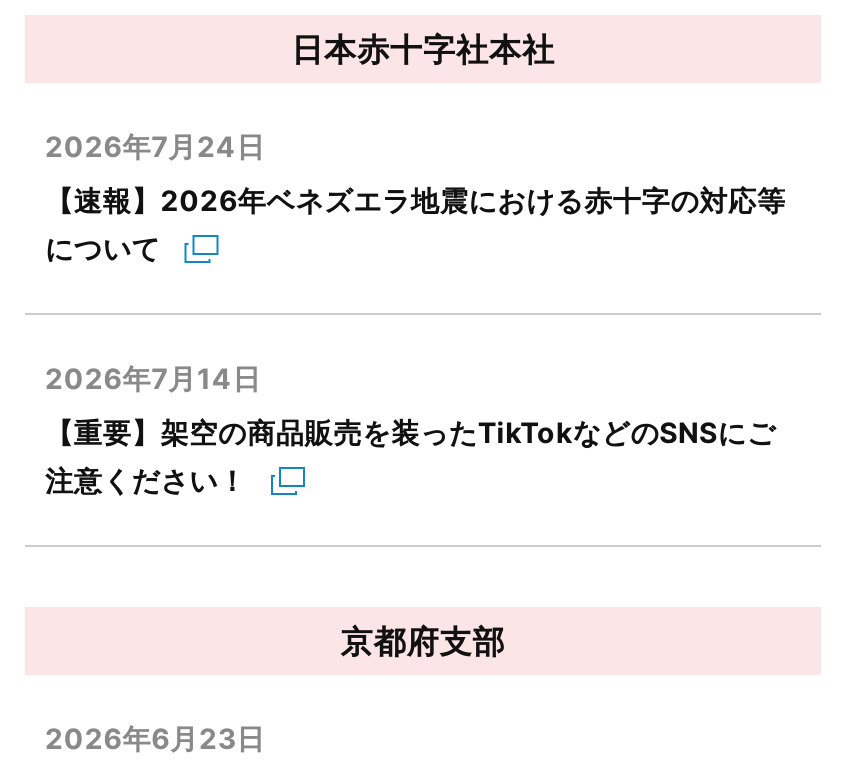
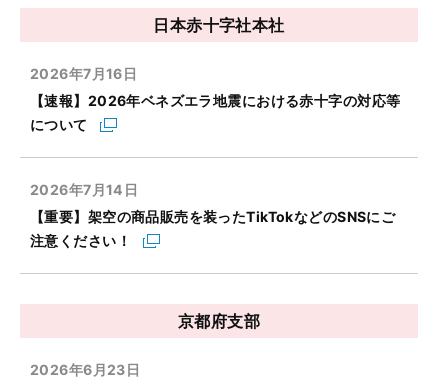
[45,129,265,163] 2026年7月24日 -> [30,65,137,82] 2026年7月16日

